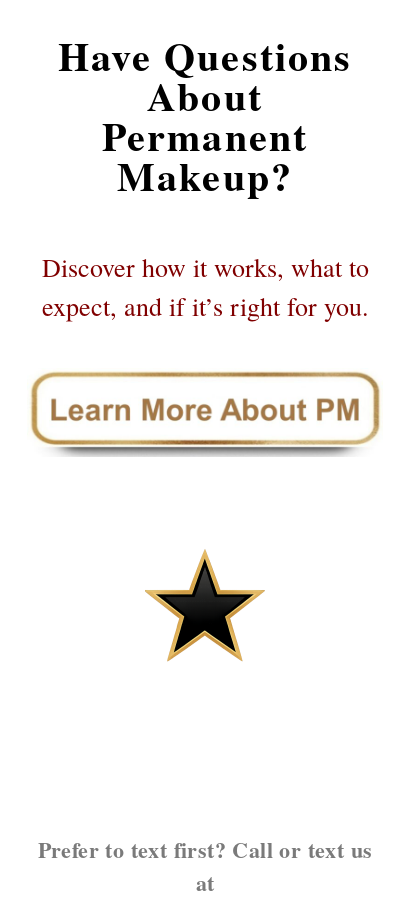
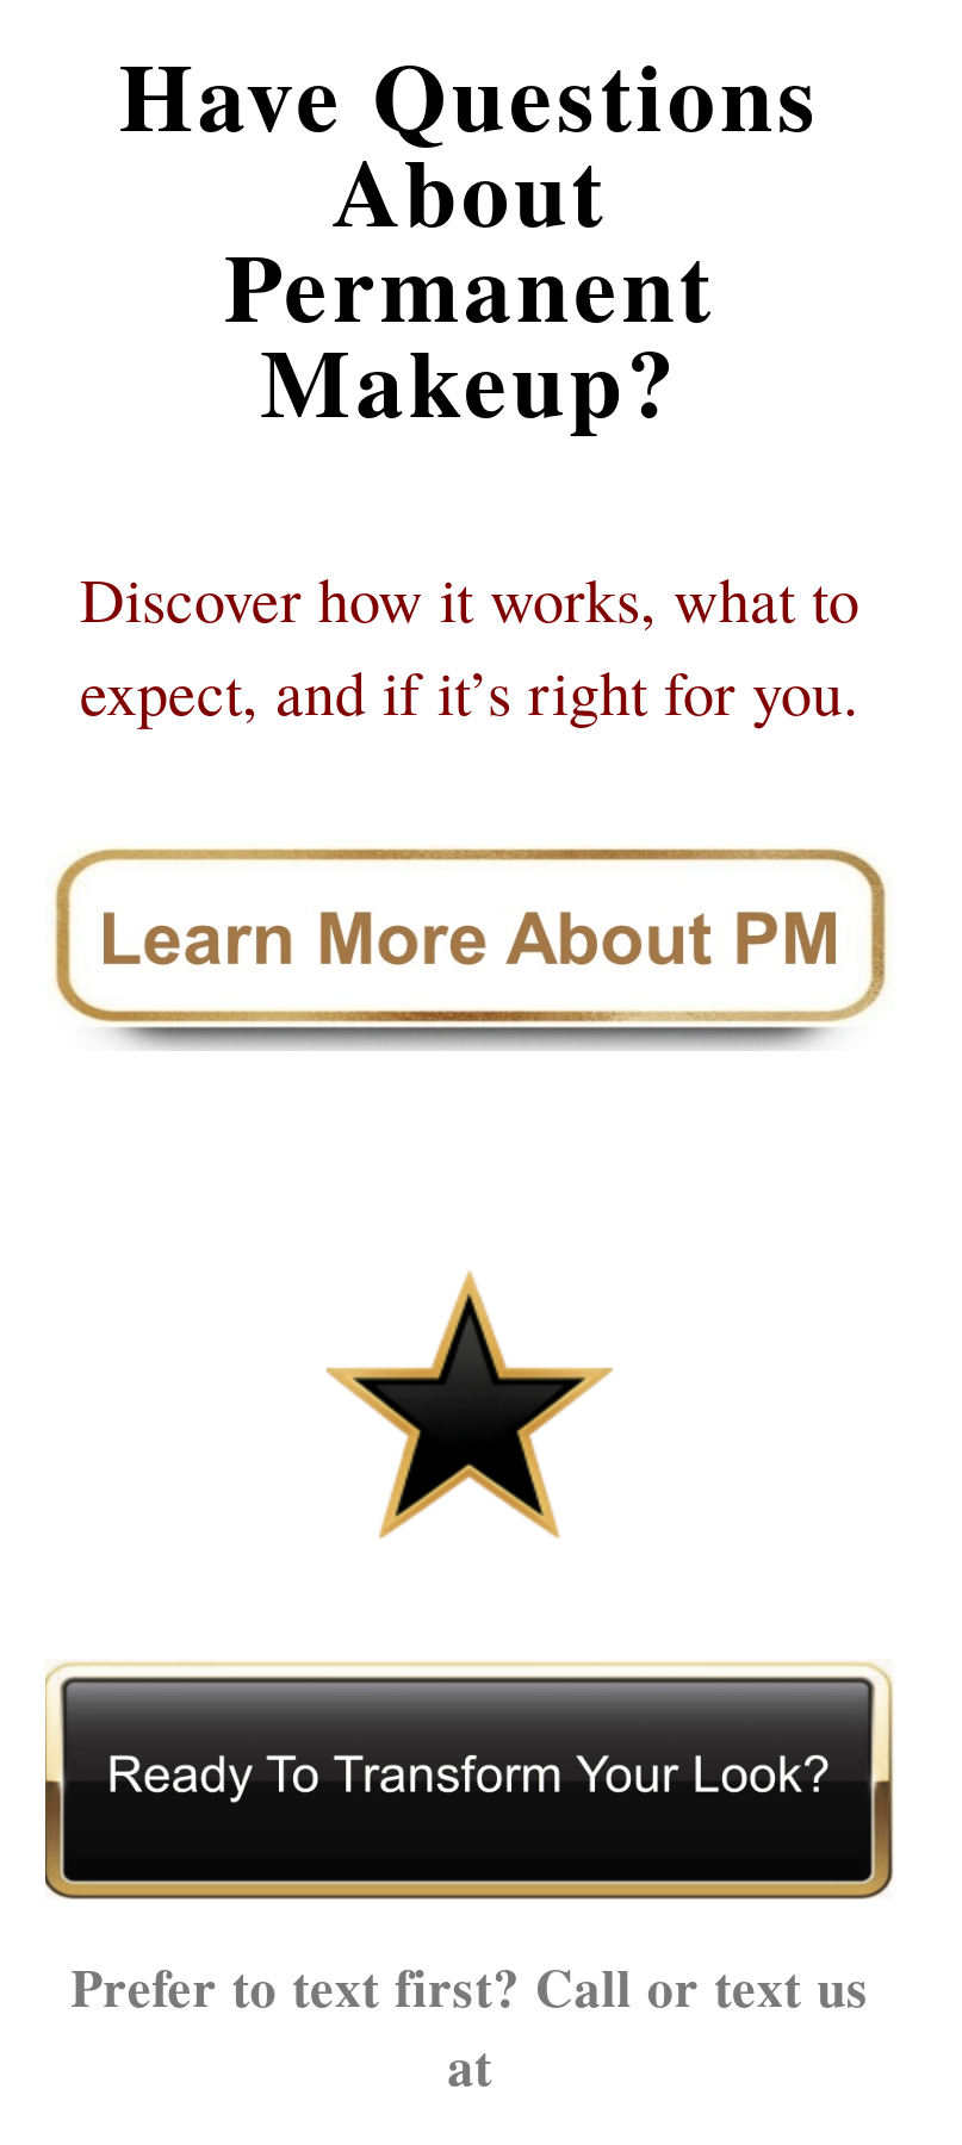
none -> [43,1661,894,1902] [image]

